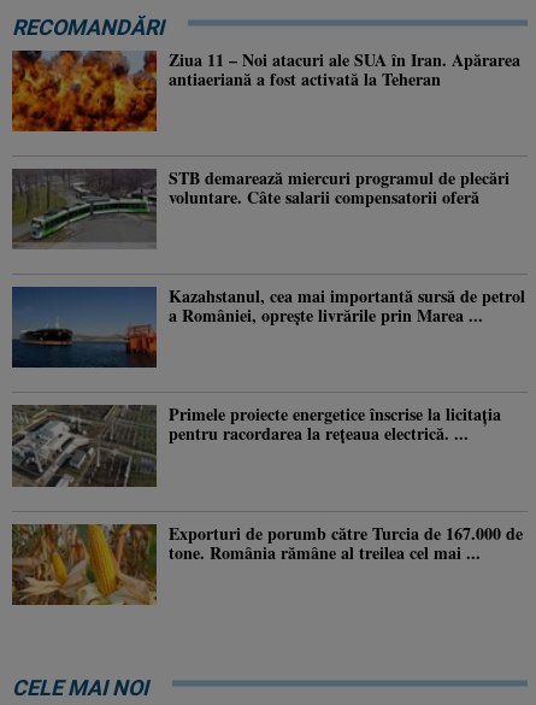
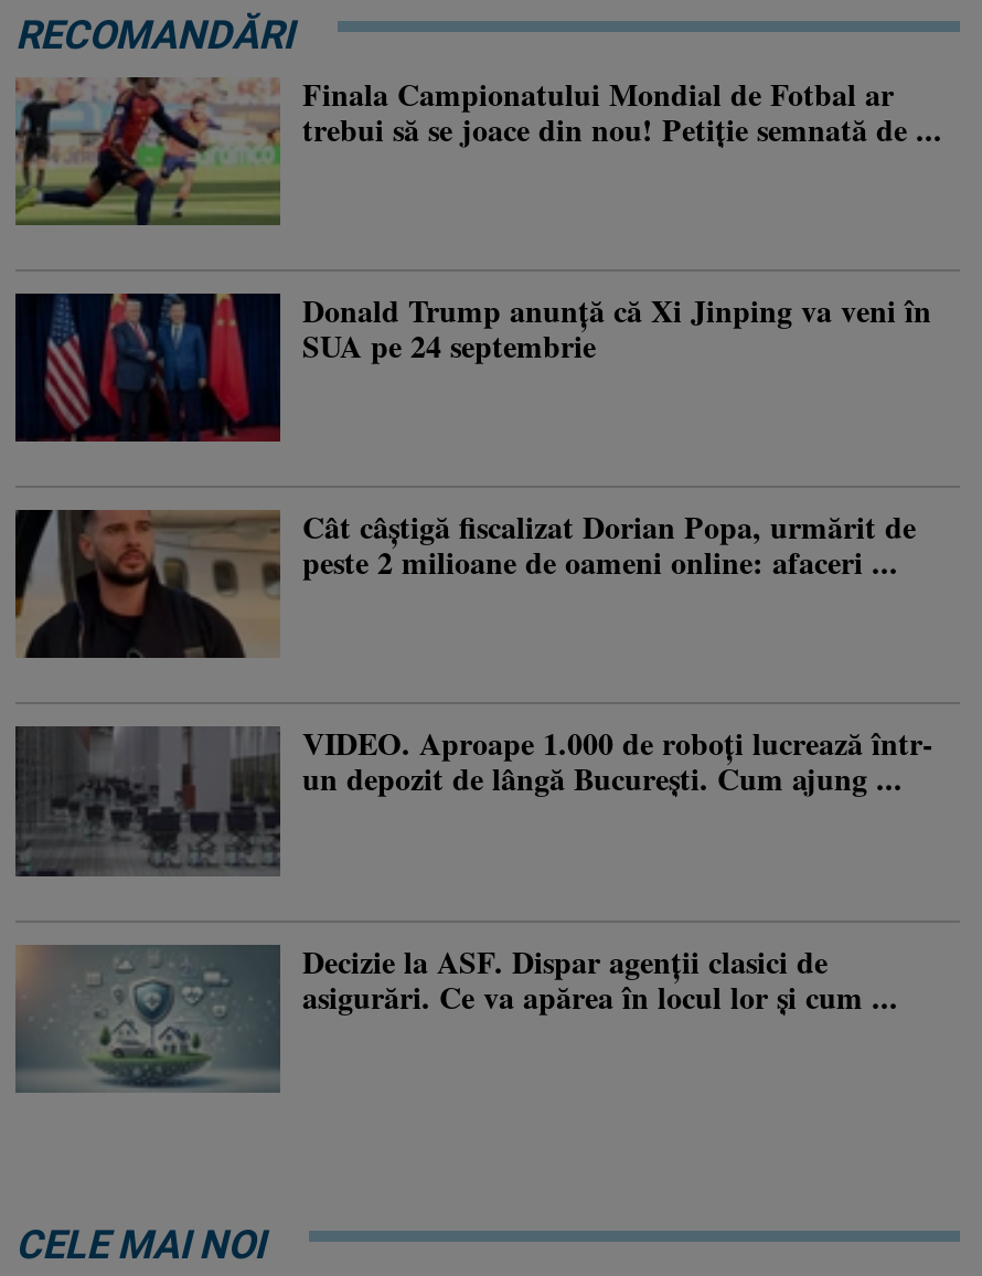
[11,47,520,133] [image] | Ziua 11 – Noi atacuri ale SUA în Iran. Apărarea | antiaeriană a fost activată la Teheran -> [13,70,942,227] [image] | Finala Campionatului Mondial de Fotbal ar | trebui să se joace din nou! Petiție semnată de ...
[11,165,510,249] [image] | STB demarează miercuri programul de plecări | voluntare. Câte salarii compensatorii oferă -> [13,287,931,444] [image] | Donald Trump anunţă că Xi Jinping va veni în | SUA pe 24 septembrie
[11,283,525,369] [image] | Kazahstanul, cea mai importantă sursă de petrol | a României, oprește livrările prin Marea ... -> [13,504,916,660] [image] | Cât câştigă fiscalizat Dorian Popa, urmărit de | peste 2 milioane de oameni online: afaceri ...
[11,402,501,487] [image] | Primele proiecte energetice înscrise la licitația | pentru racordarea la rețeaua electrică. ... -> [15,721,933,876] [image] | VIDEO. Aproape 1.000 de roboți lucrează într- | un depozit de lângă București. Cum ajung ...
[11,520,523,606] [image] | Exporturi de porumb către Turcia de 167.000 de | tone. România rămâne al treilea cel mai ... -> [13,937,898,1095] [image] | Decizie la ASF. Dispar agenții clasici de | asigurări. Ce va apărea în locul lor și cum ...

